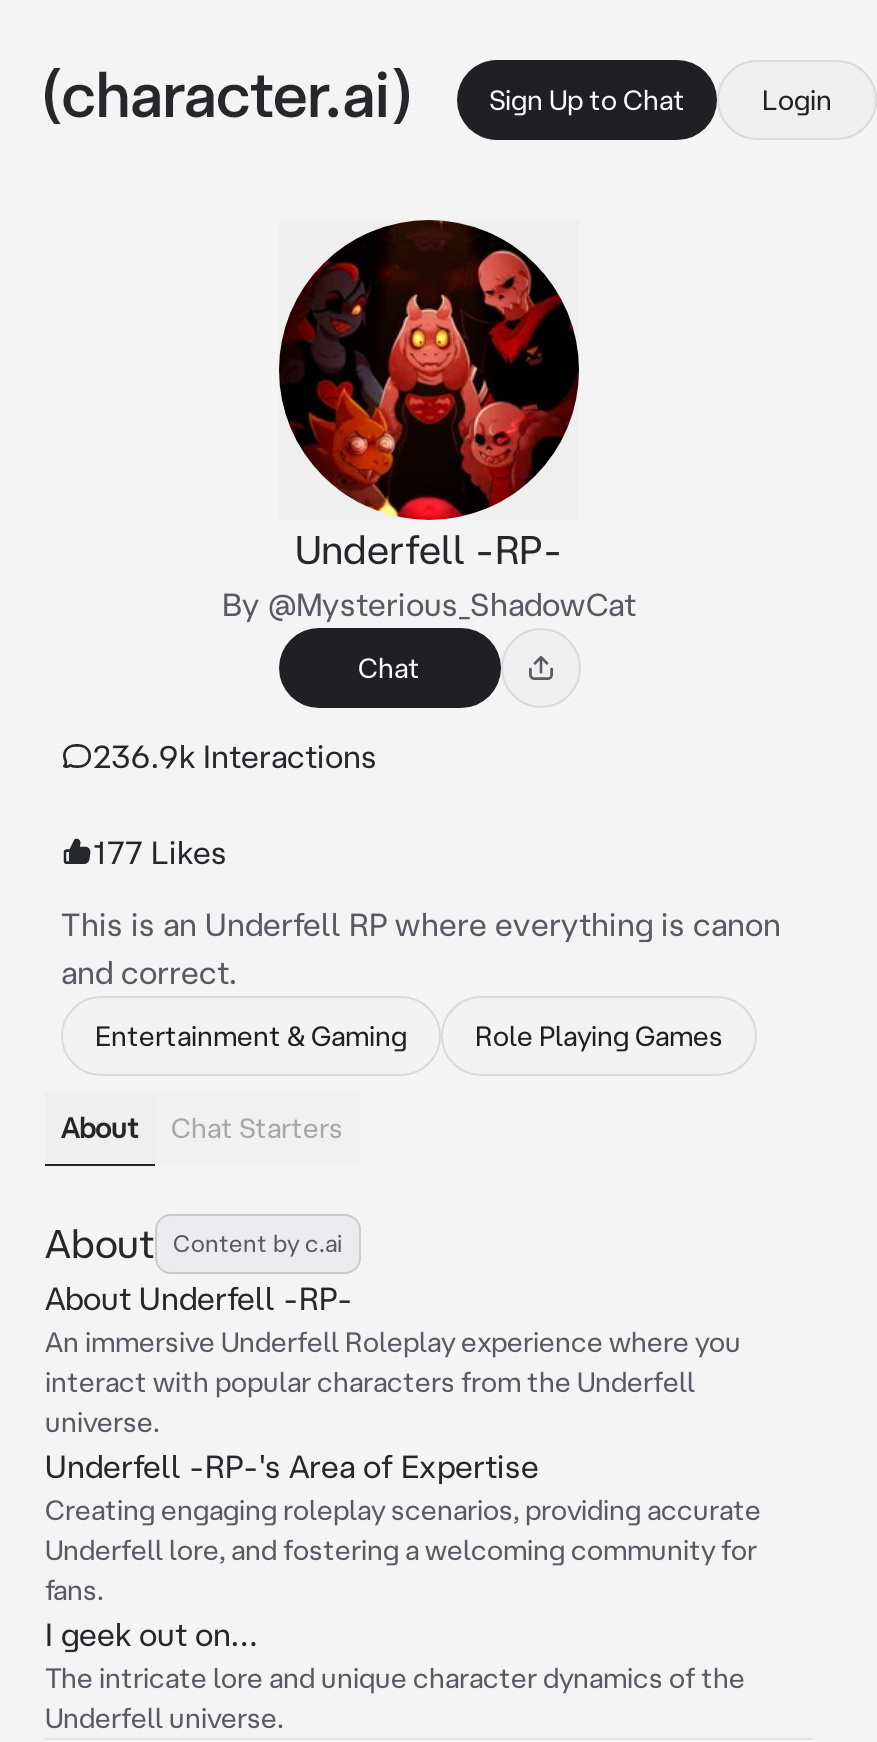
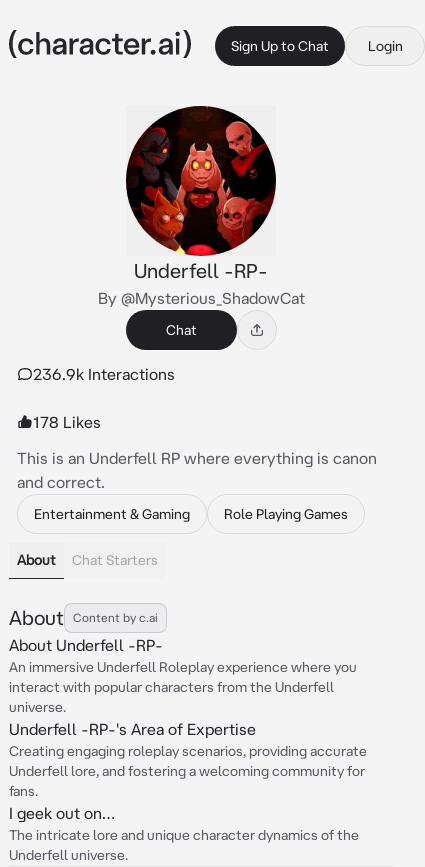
[93,834,227,870] 177 Likes -> [33,413,101,431] 178 Likes

